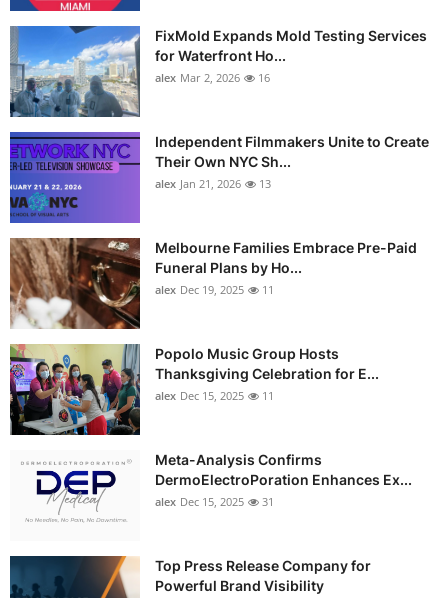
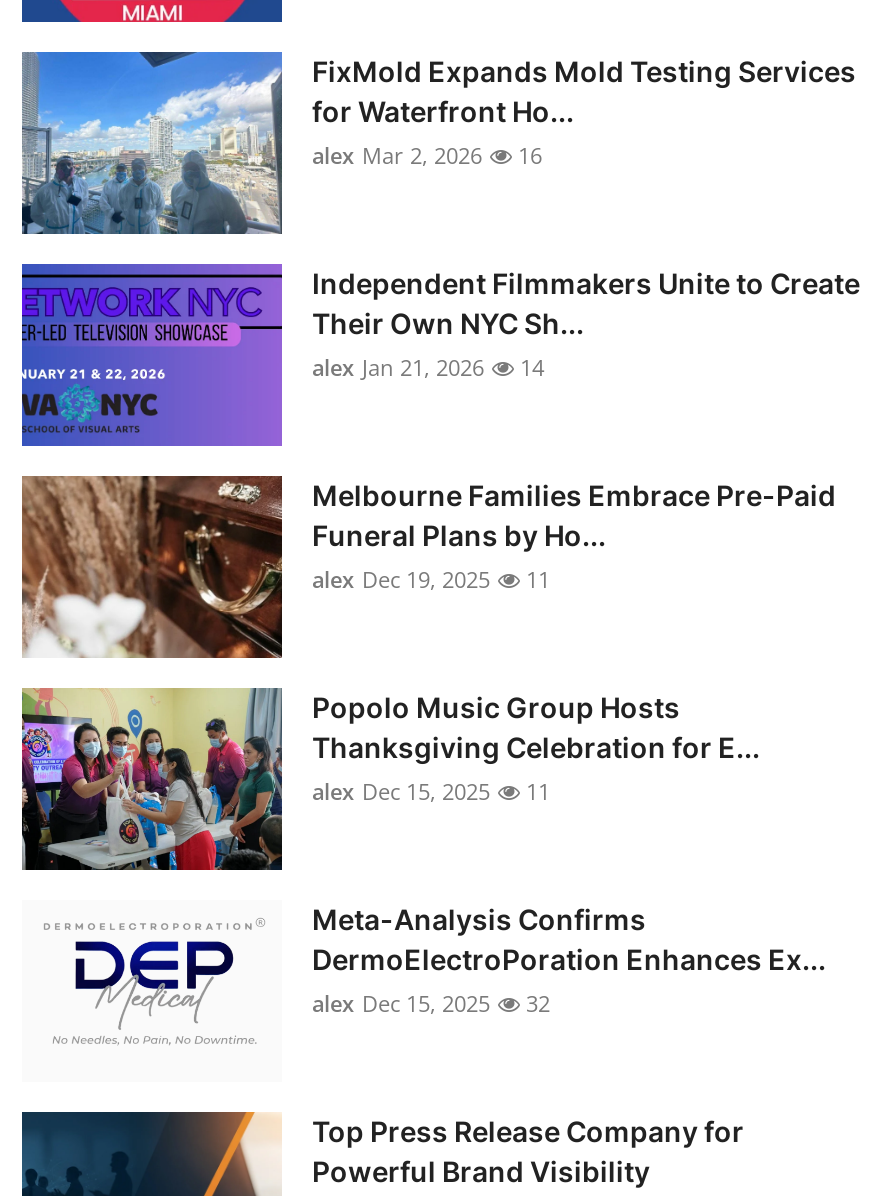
[155,176,271,191] alex Jan 21, 2026 13 -> [312,352,544,382] alex Jan 21, 2026 14
[155,494,274,509] alex Dec 15, 2025 31 -> [312,988,550,1018] alex Dec 15, 2025 32

